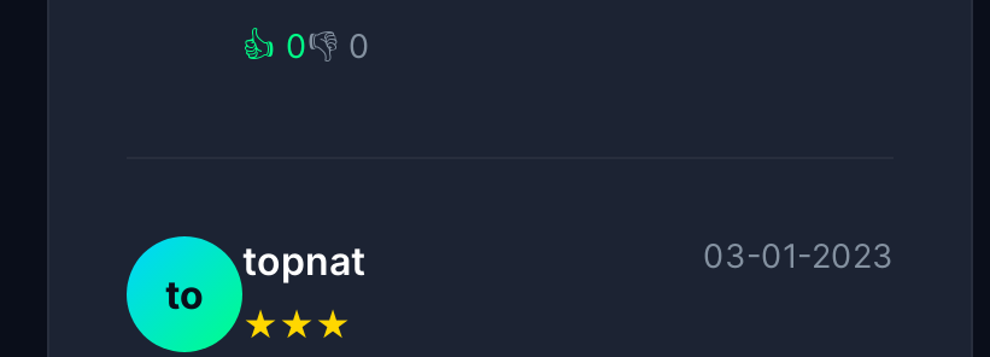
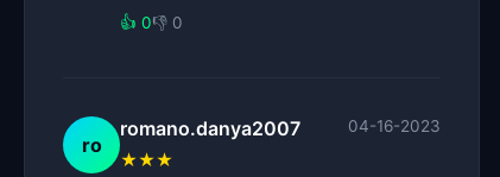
[242,237,894,286] topnat | 03-01-2023 -> [120,117,441,141] romano.danya2007 | 04-16-2023
[165,271,204,319] to -> [81,134,102,157] ro

